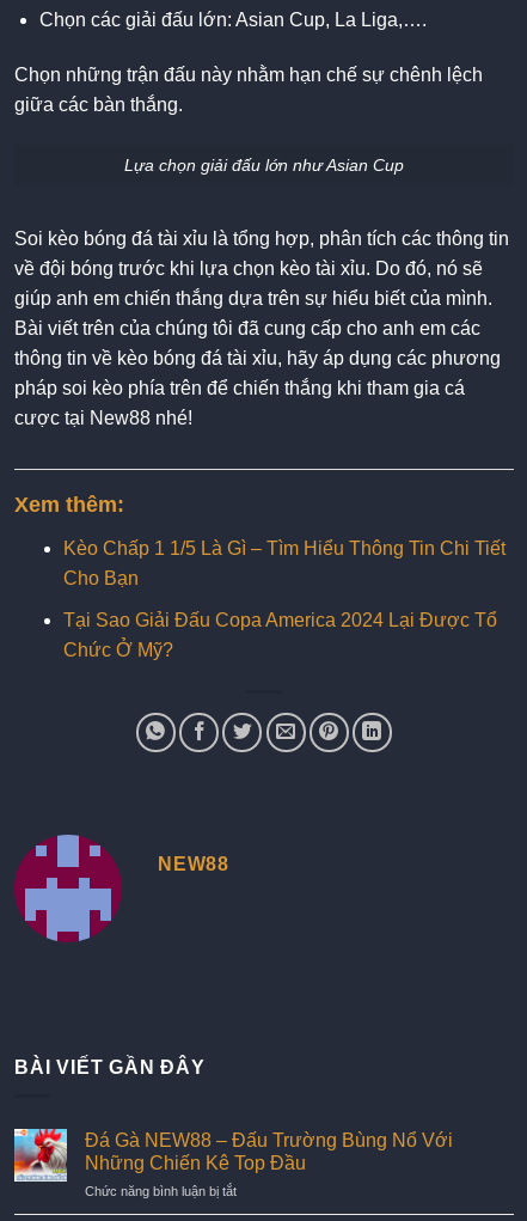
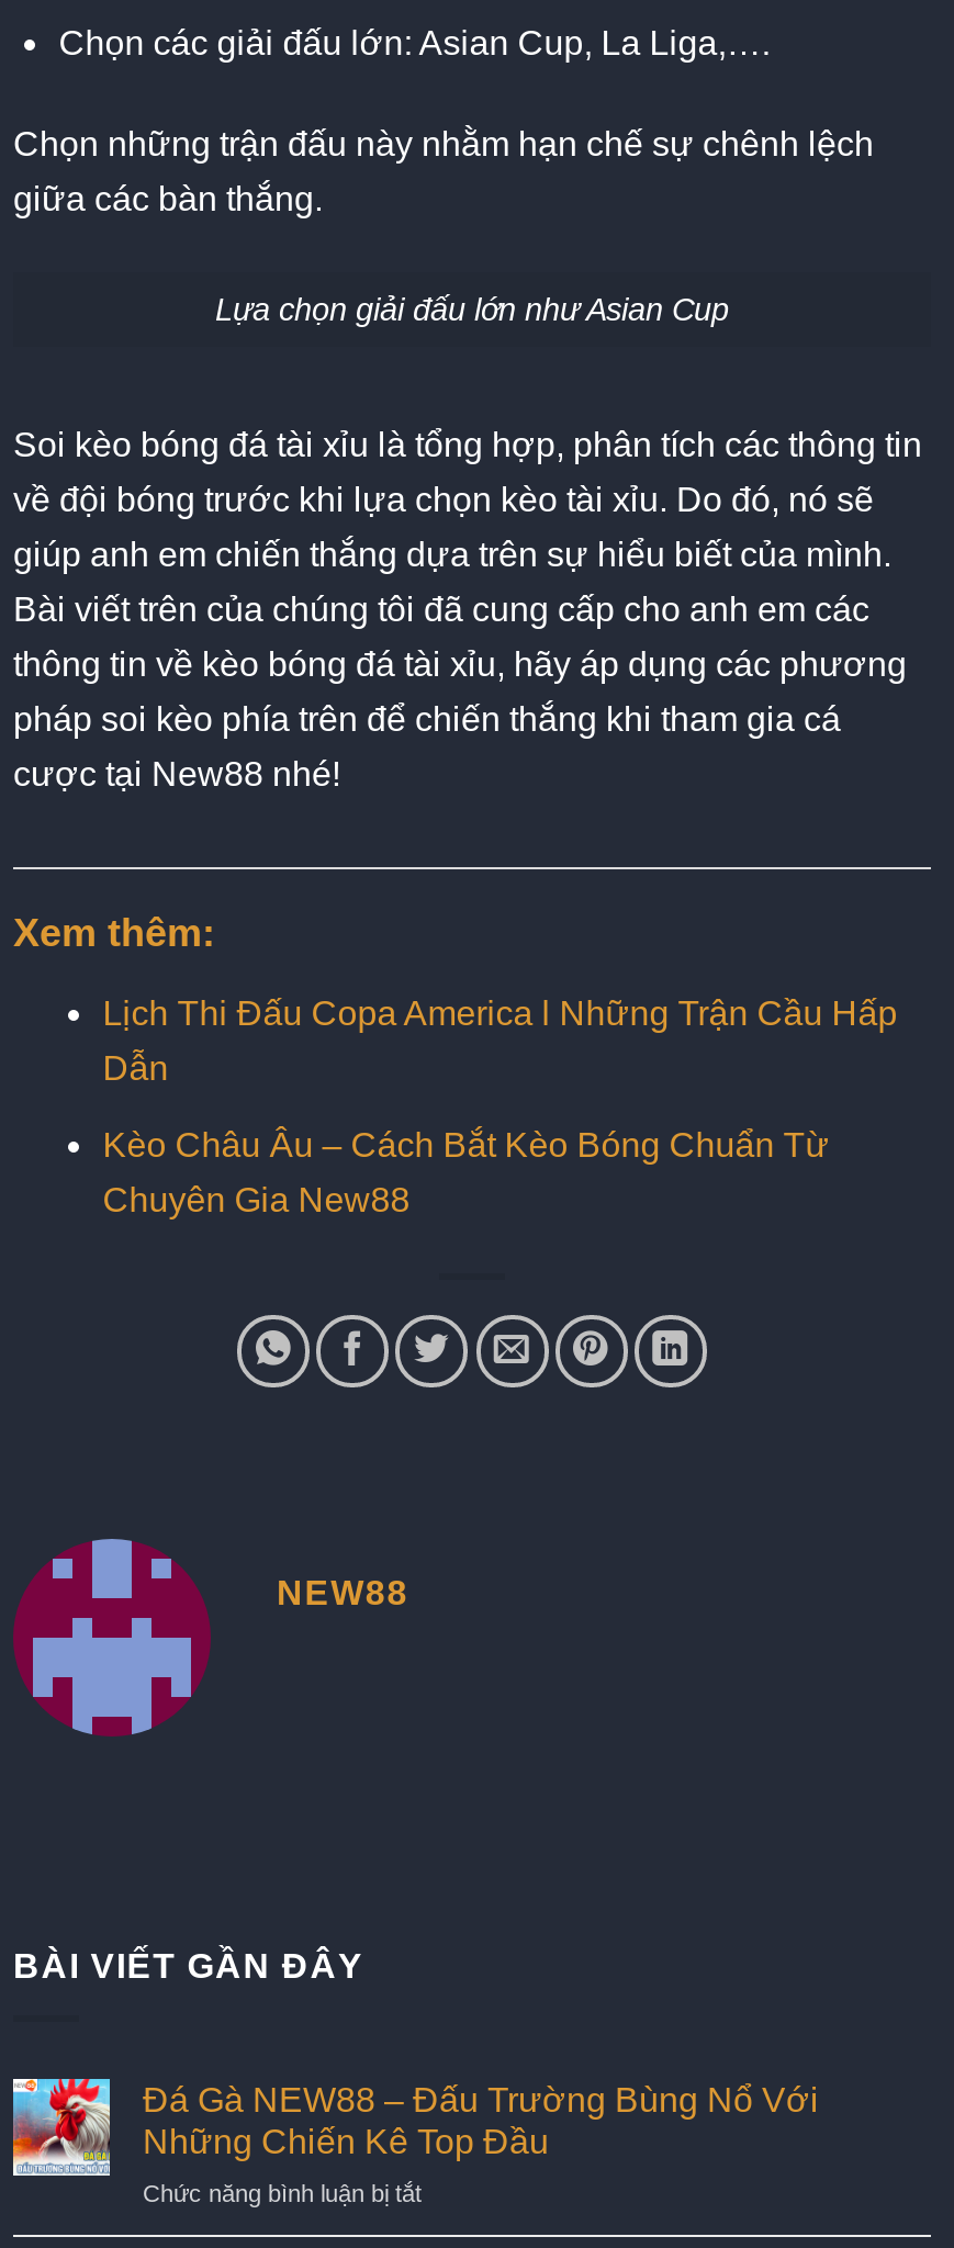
[63,539,505,559] Kèo Chấp 1 1/5 Là Gì – Tìm Hiểu Thông Tin Chi Tiết -> [103,995,898,1032] Lịch Thi Đấu Copa America l Những Trận Cầu Hấp
[63,568,138,589] Cho Bạn -> [103,1050,169,1087] Dẫn
[63,610,497,630] Tại Sao Giải Đấu Copa America 2024 Lại Được Tổ -> [103,1126,830,1163] Kèo Châu Âu – Cách Bắt Kèo Bóng Chuẩn Từ
[63,640,178,660] Chức Ở Mỹ? -> [103,1181,410,1218] Chuyên Gia New88

